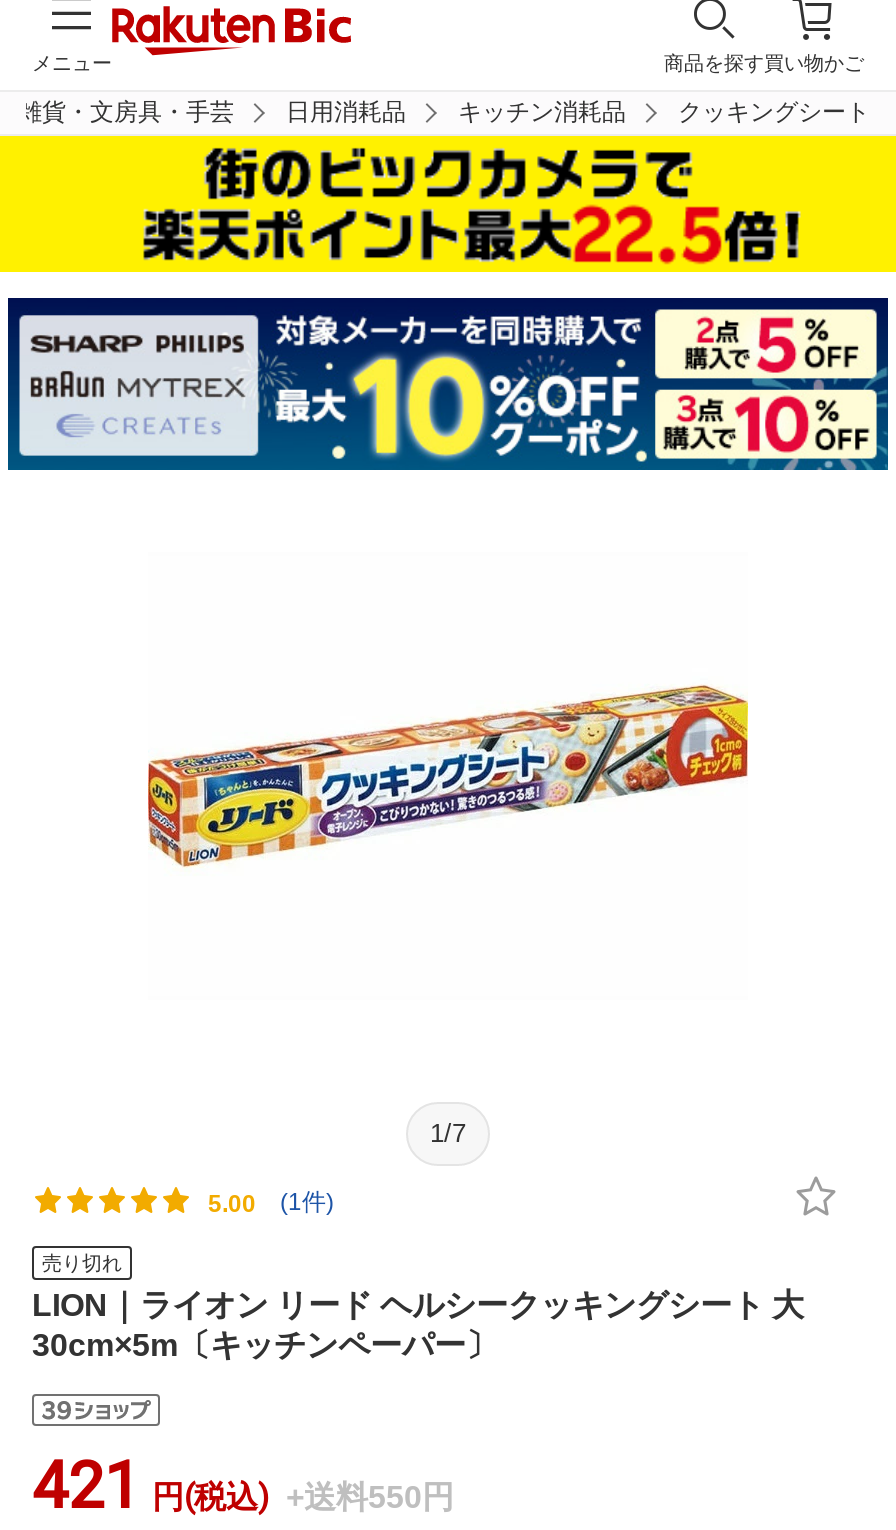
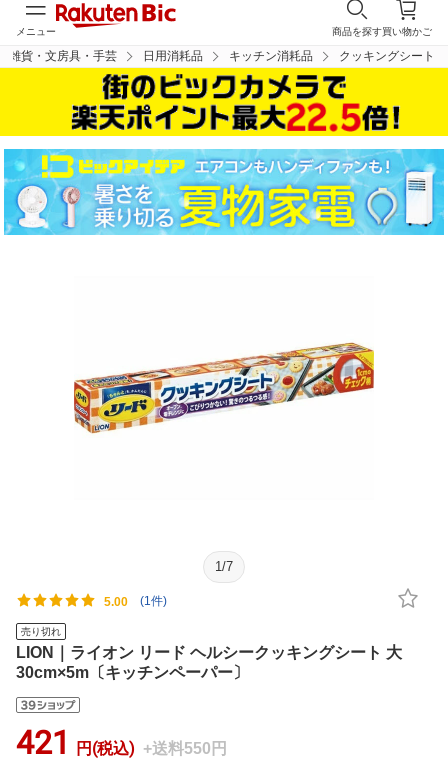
[6,296,890,472] [image] -> [3,148,445,236] [image]

